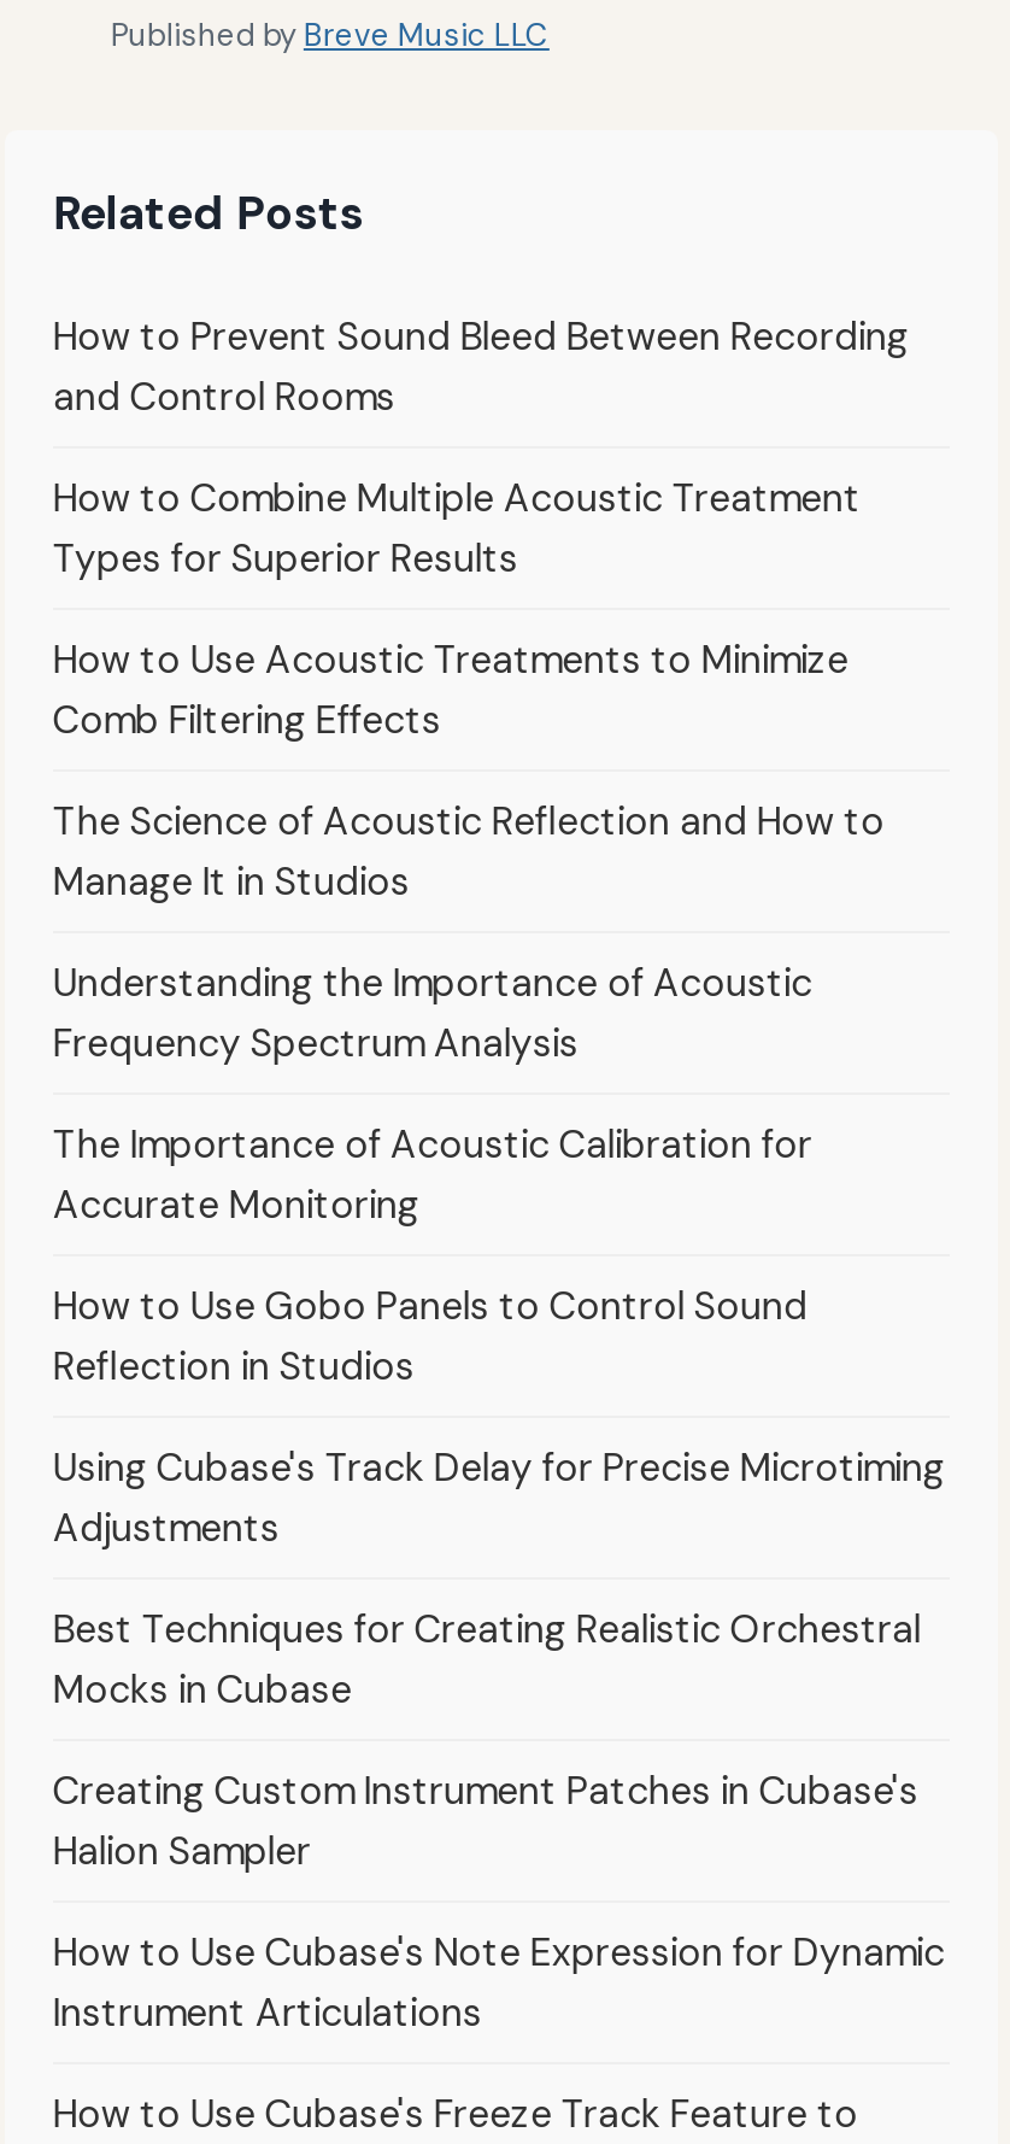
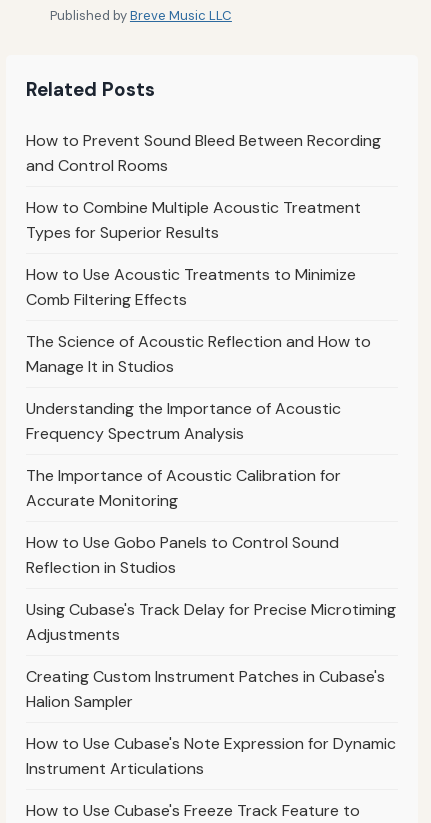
[53,1603,921,1714] Best Techniques for Creating Realistic Orchestral | Mocks in Cubase -> none

